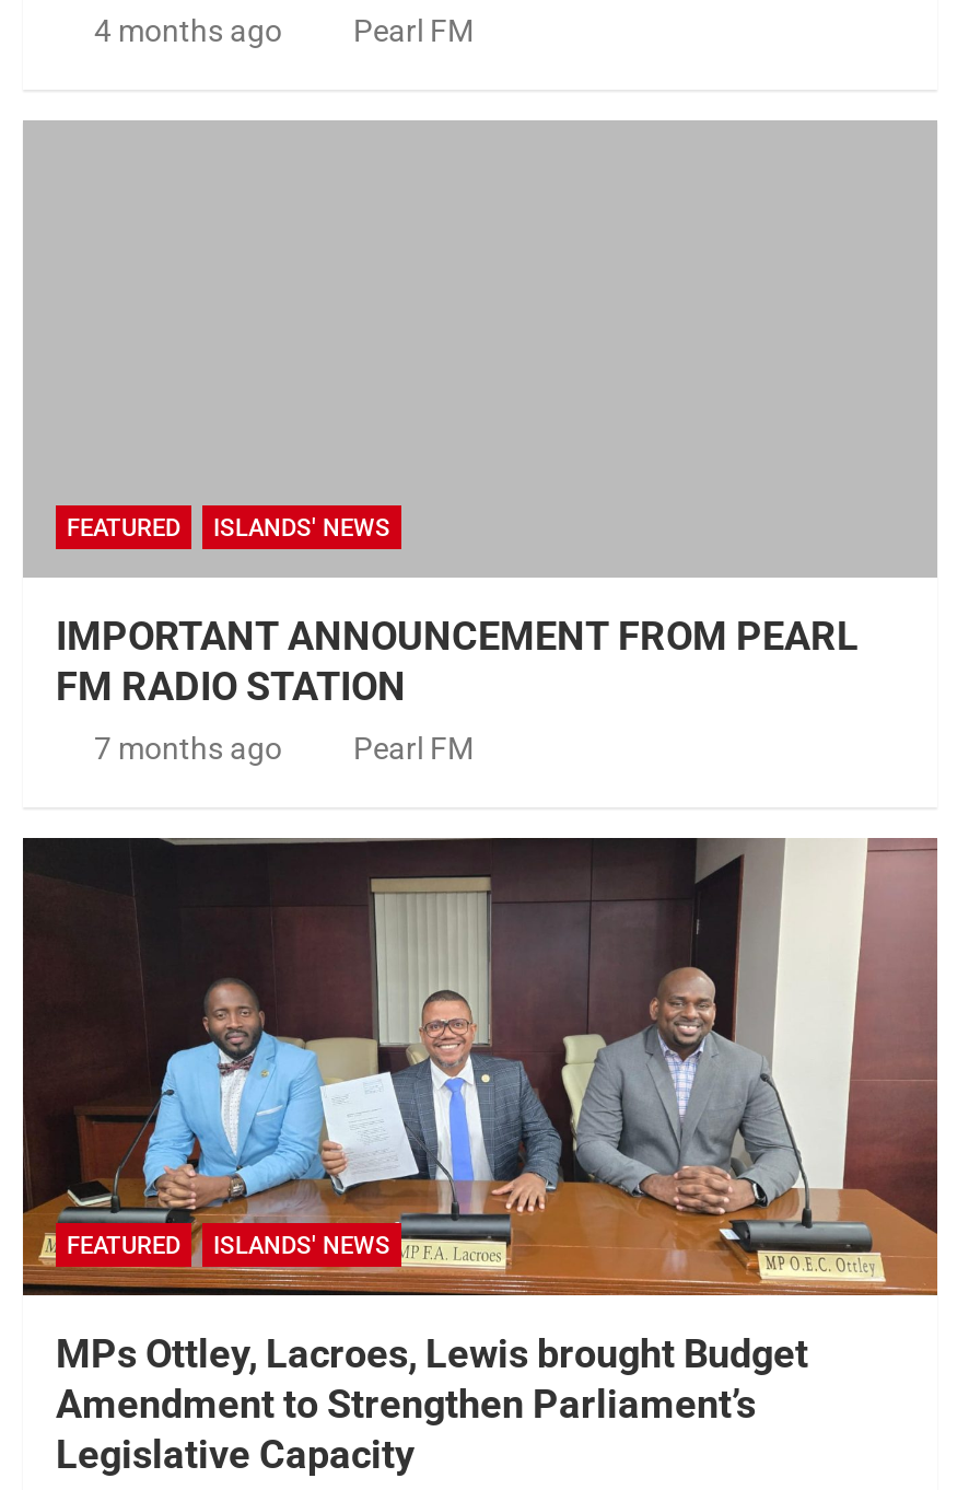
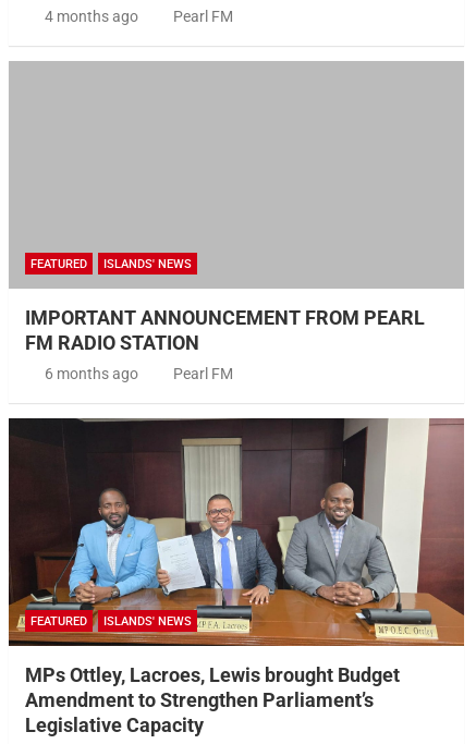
[94,730,282,765] 7 months ago -> [44,365,138,383] 6 months ago

